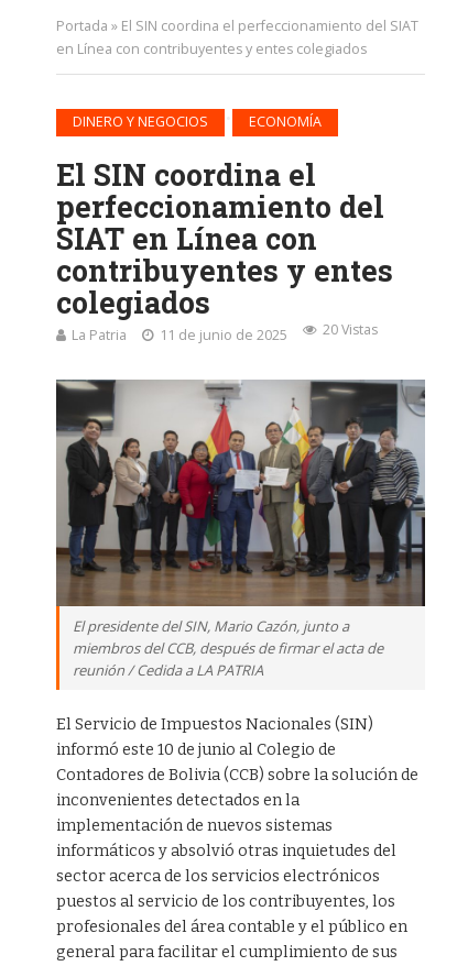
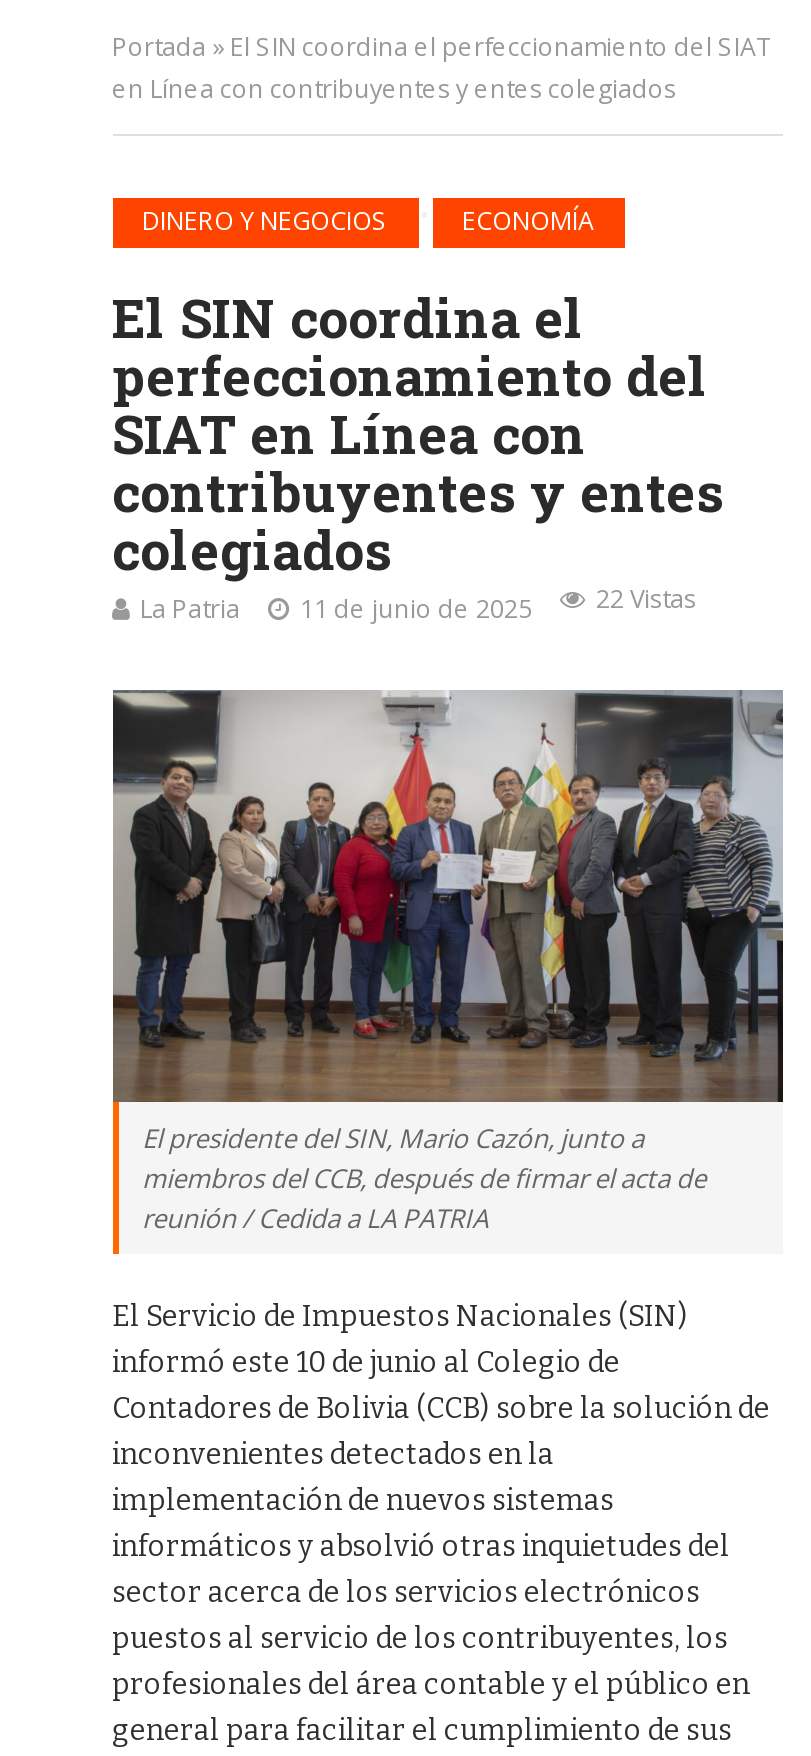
[71,320,377,344] La Patria 11 de junio de 2025 20 Vistas -> [140,582,696,626] La Patria 11 de junio de 2025 22 Vistas

